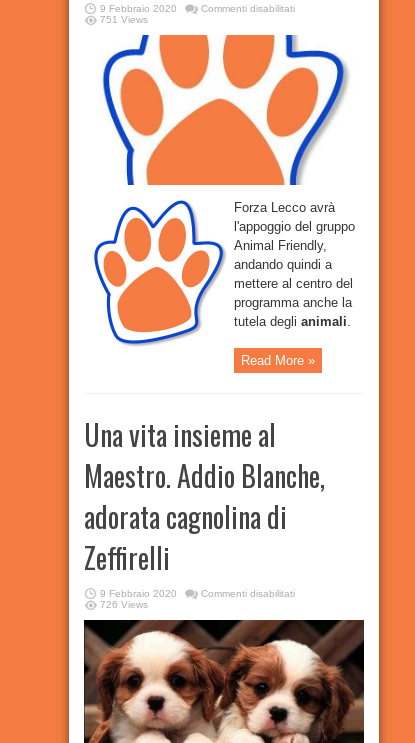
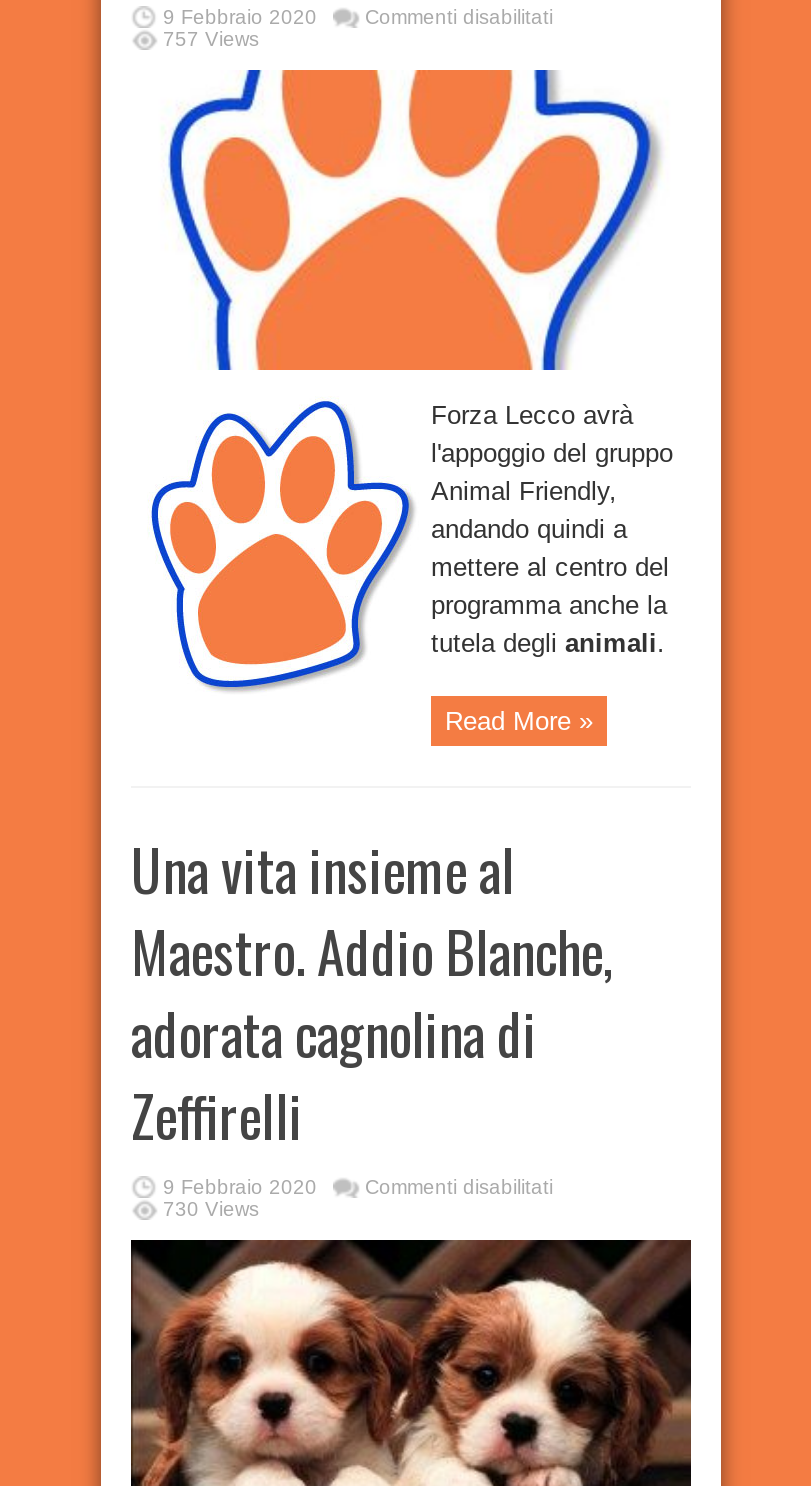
[100,14,148,25] 751 Views -> [163,29,259,51] 757 Views
[100,599,148,610] 726 Views -> [163,1197,259,1219] 730 Views

